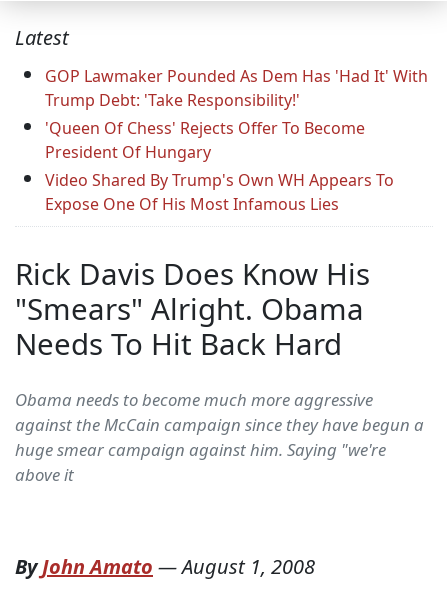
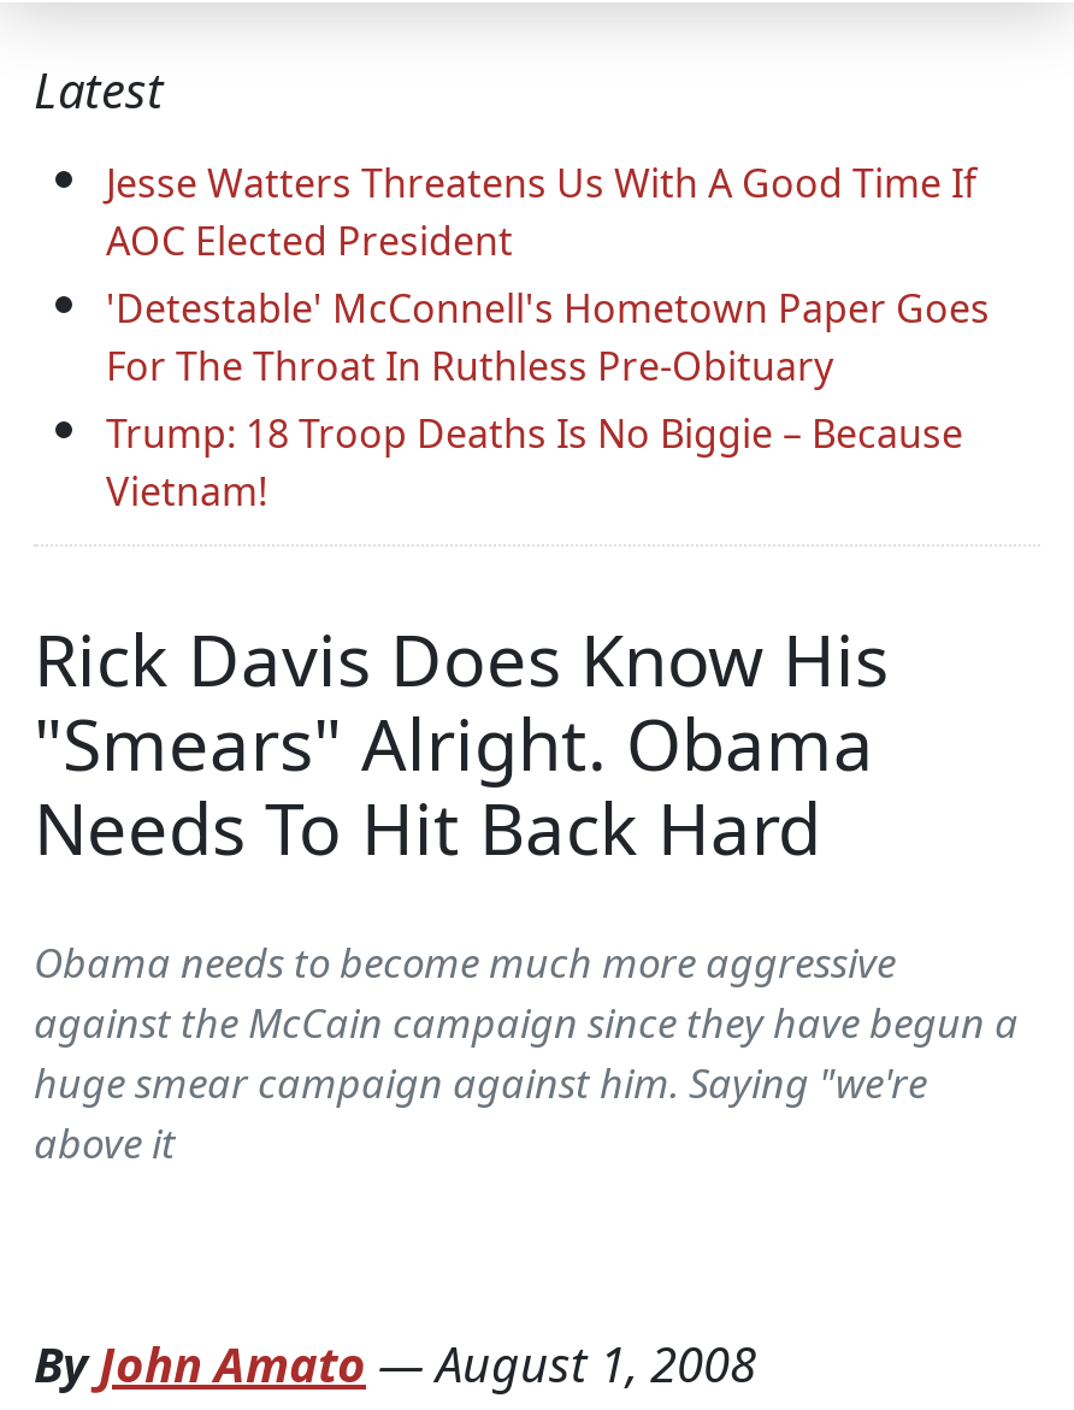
[45,65,428,215] GOP Lawmaker Pounded As Dem Has 'Had It' With | Trump Debt: 'Take Responsibility!' | 'Queen Of Chess' Rejects Offer To Become | President Of Hungary | Video Shared By Trump's Own WH Appears To | Expose One Of His Most Infamous Lies -> [106,157,990,519] Jesse Watters Threatens Us With A Good Time If | AOC Elected President | 'Detestable' McConnell's Hometown Paper Goes | For The Throat In Ruthless Pre-Obituary | Trump: 18 Troop Deaths Is No Biggie – Because | Vietnam!

